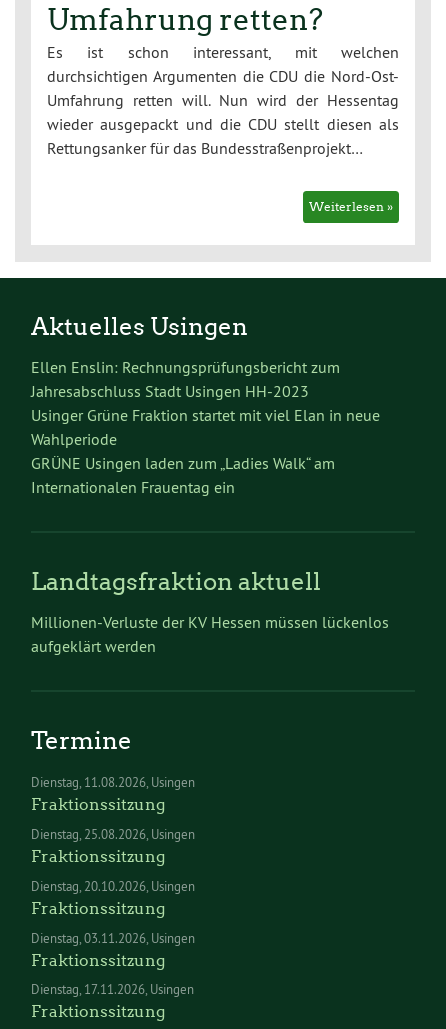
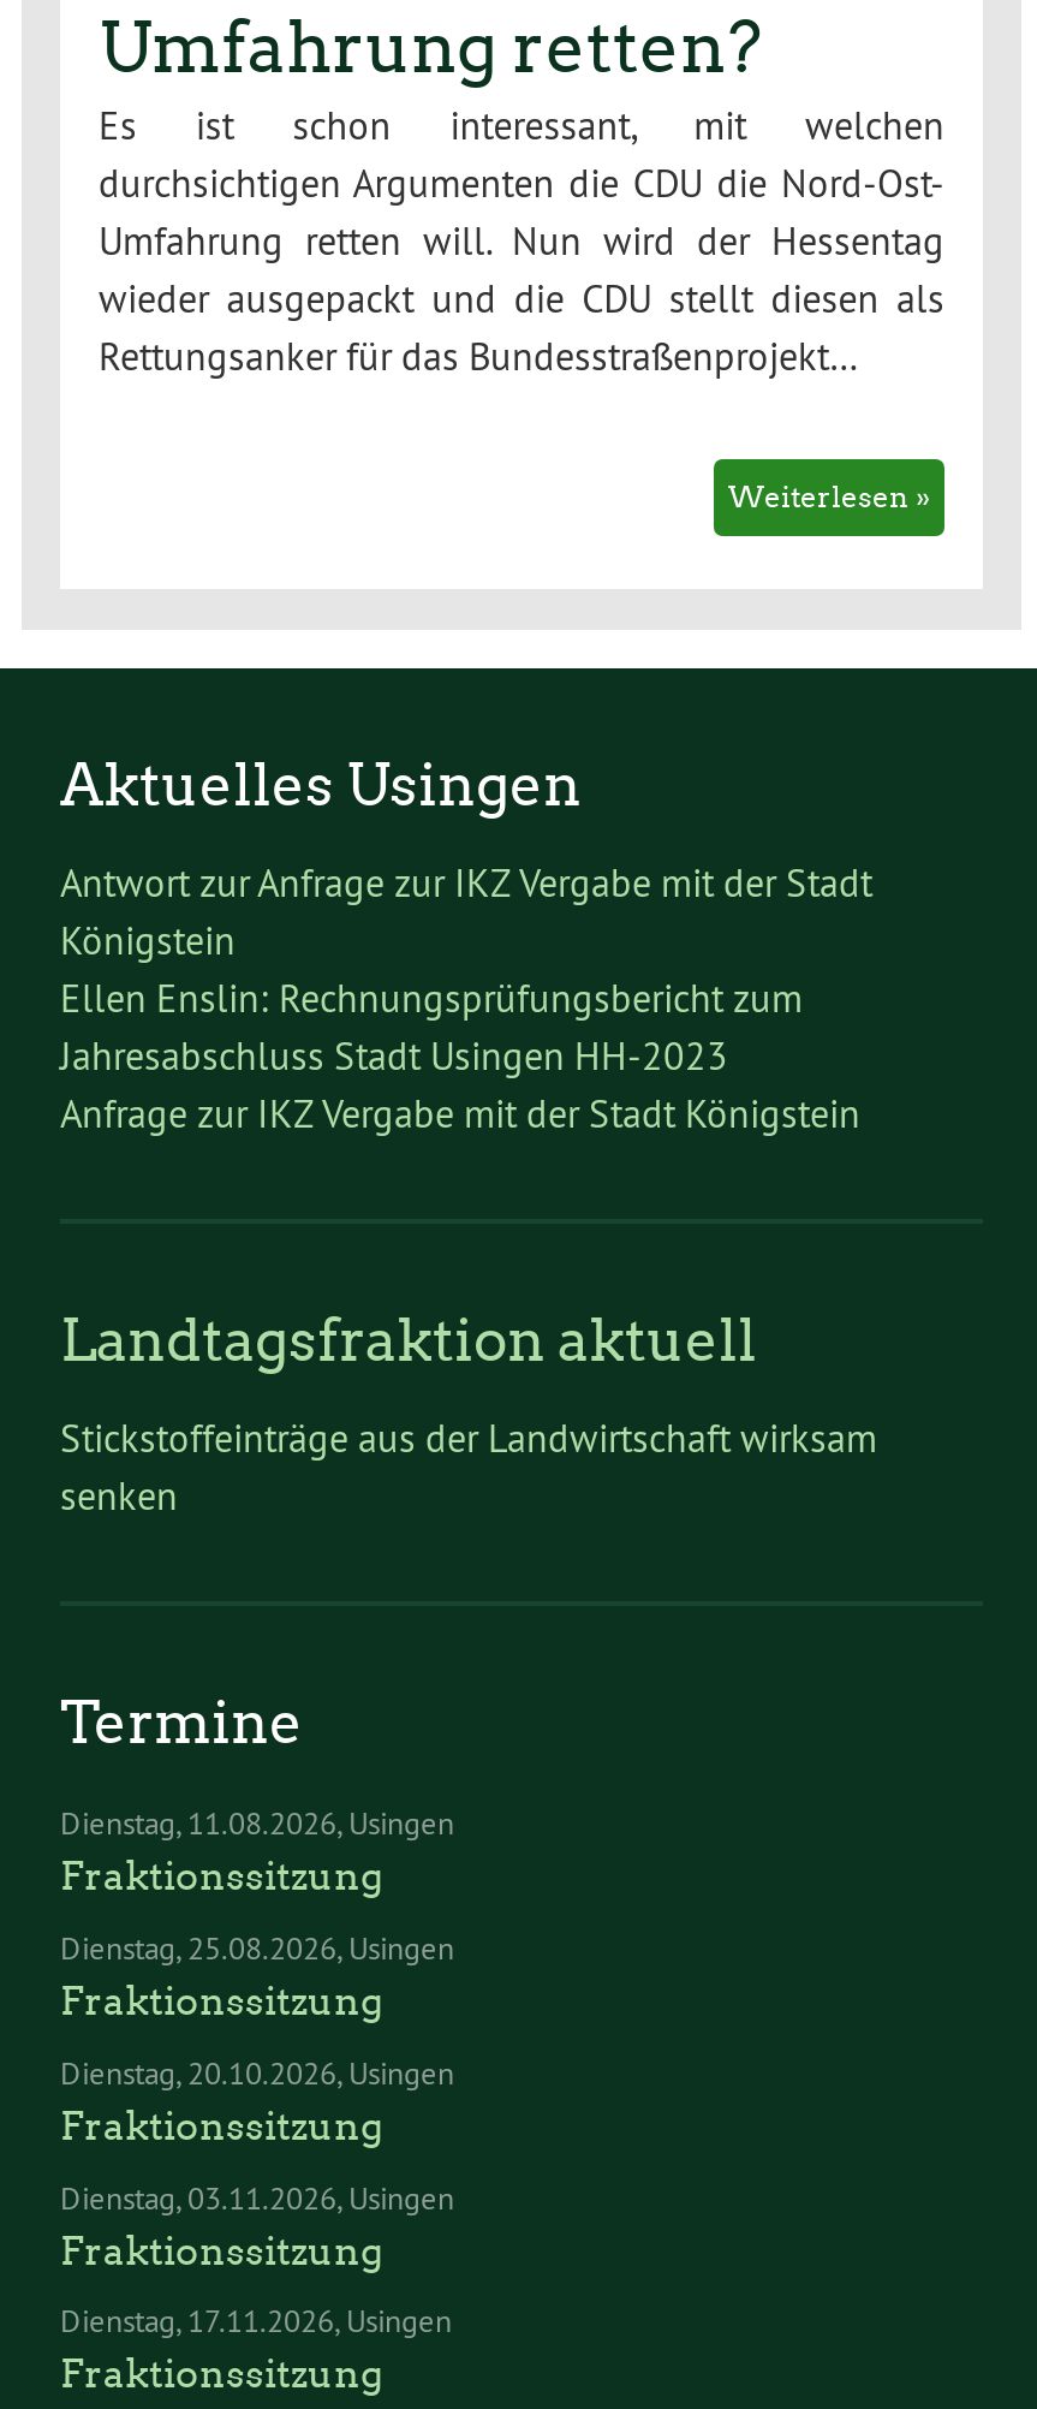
none -> [60,859,872,964] Antwort zur Anfrage zur IKZ Vergabe mit der Stadt | Königstein
moved [31,357,340,401] -> [60,974,803,1080]: Ellen Enslin: Rechnungsprüfungsbericht zum | Jahresabschluss Stadt Usingen HH-2023
[31,405,380,497] Usinger Grüne Fraktion startet mit viel Elan in neue | Wahlperiode | GRÜNE Usingen laden zum „Ladies Walk“ am | Internationalen Frauentag ein -> [60,1089,860,1137] Anfrage zur IKZ Vergabe mit der Stadt Königstein
[31,612,389,656] Millionen-Verluste der KV Hessen müssen lückenlos | aufgeklärt werden -> [60,1414,877,1520] Stickstoffeinträge aus der Landwirtschaft wirksam | senken

